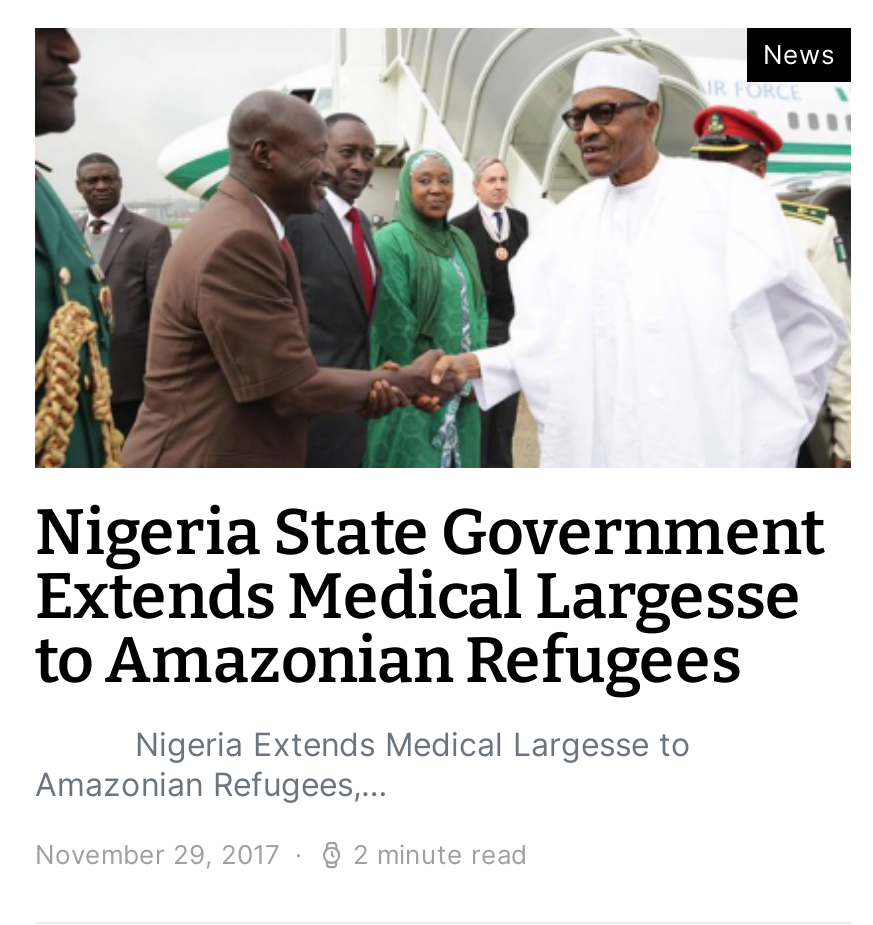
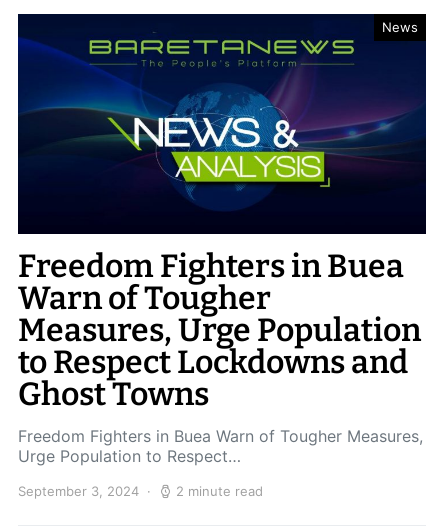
[33,26,853,804] [image] | Nigeria State Government | Extends Medical Largesse | to Amazonian Refugees | Nigeria Extends Medical Largesse to | Amazonian Refugees,… -> [17,13,427,466] [image] | Freedom Fighters in Buea | Warn of Tougher | Measures, Urge Population | to Respect Lockdowns and | Ghost Towns | Freedom Fighters in Buea Warn of Tougher Measures, | Urge Population to Respect…
[35,838,279,870] November 29, 2017 -> [18,483,139,499] September 3, 2024

